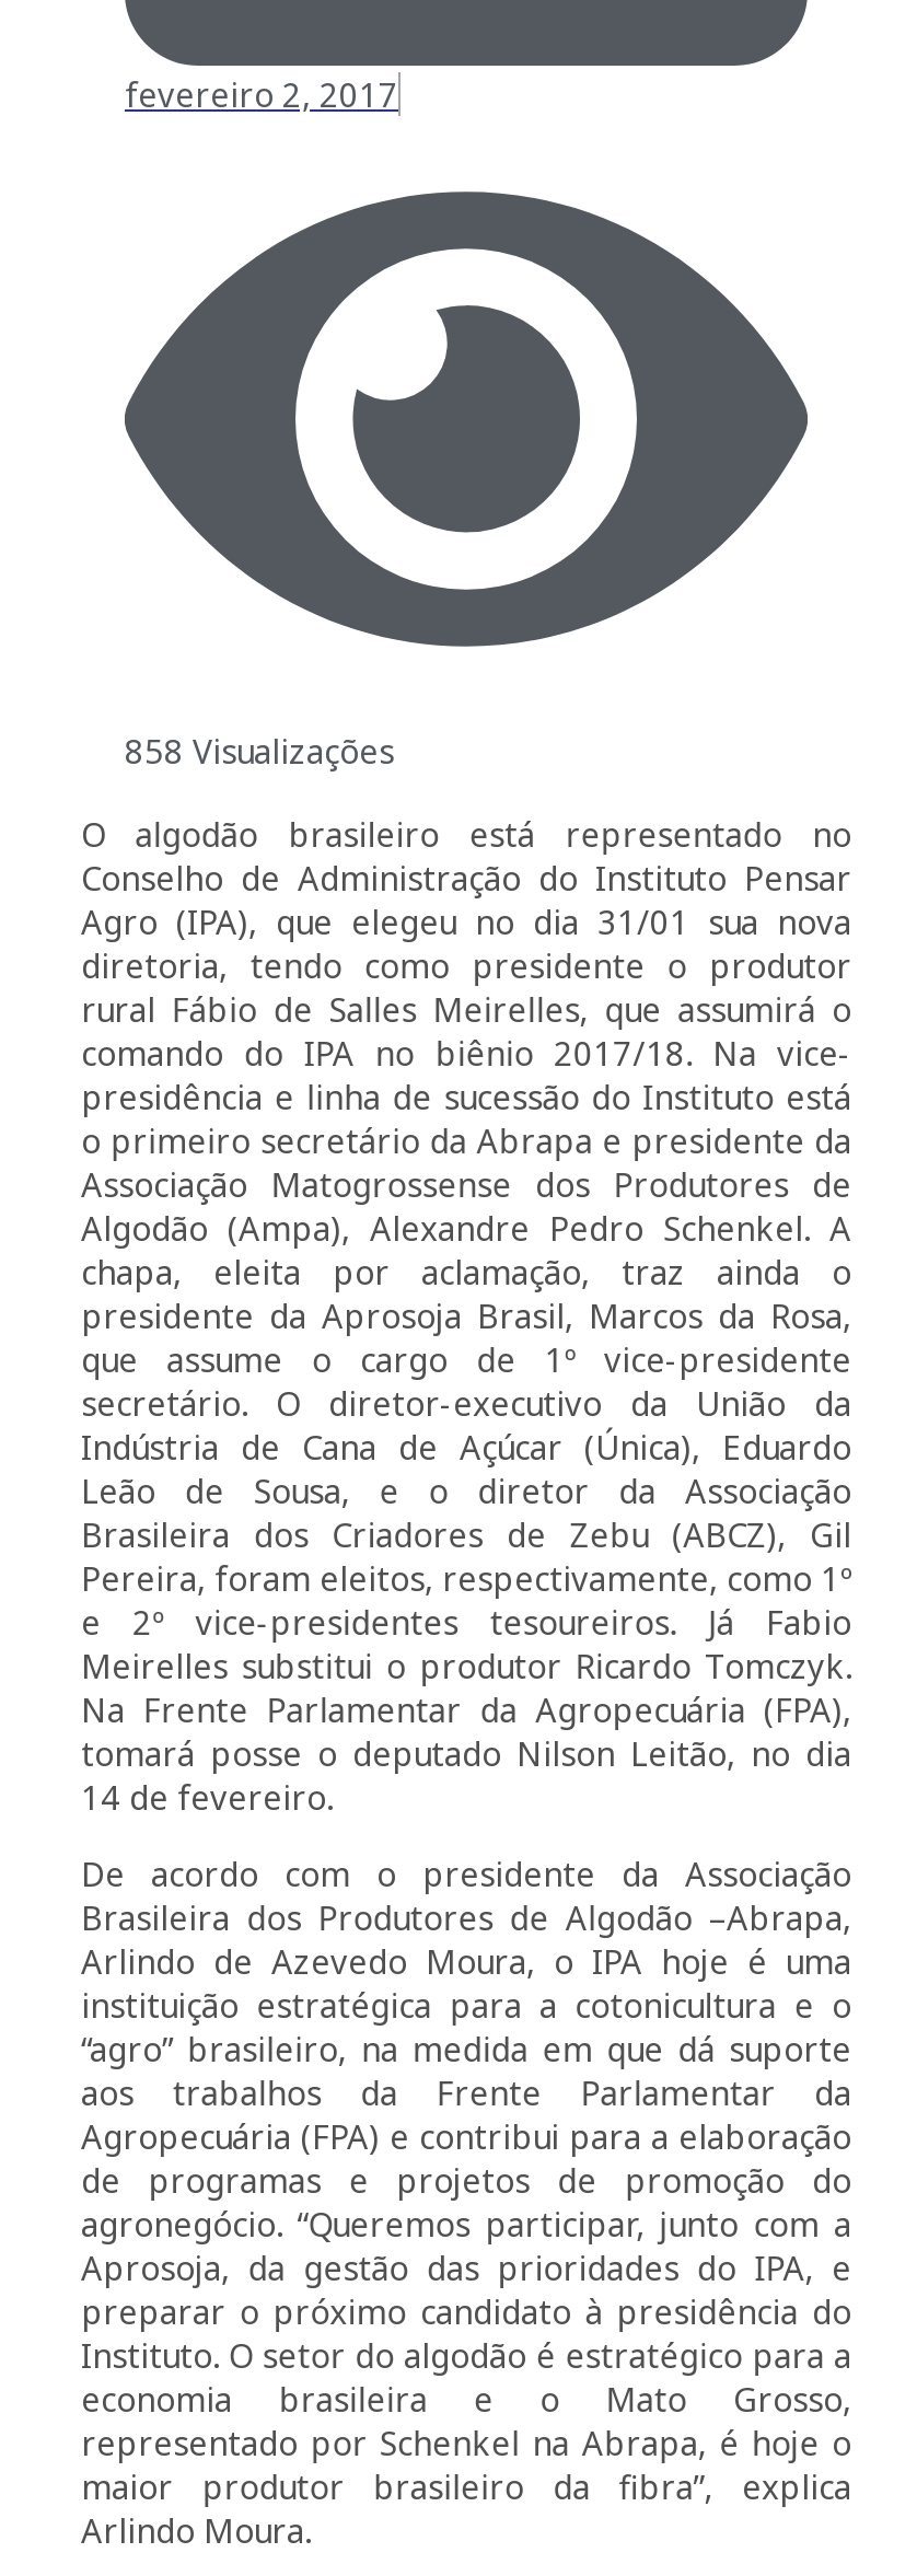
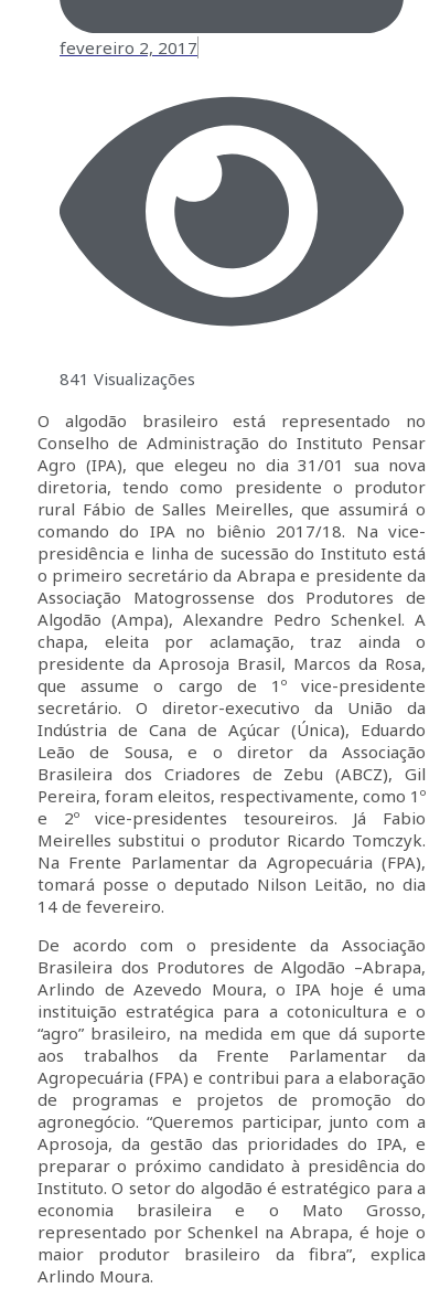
[125,730,394,773] 858 Visualizações -> [60,368,195,390] 841 Visualizações

